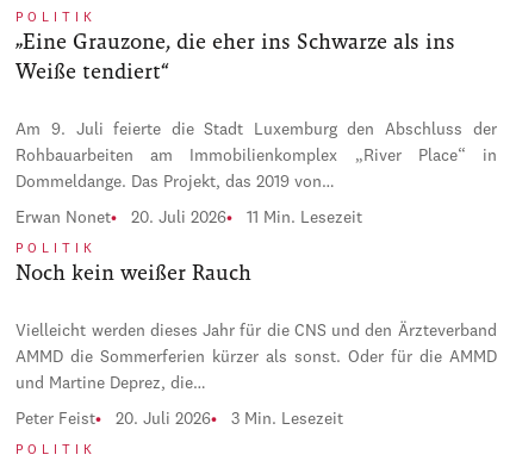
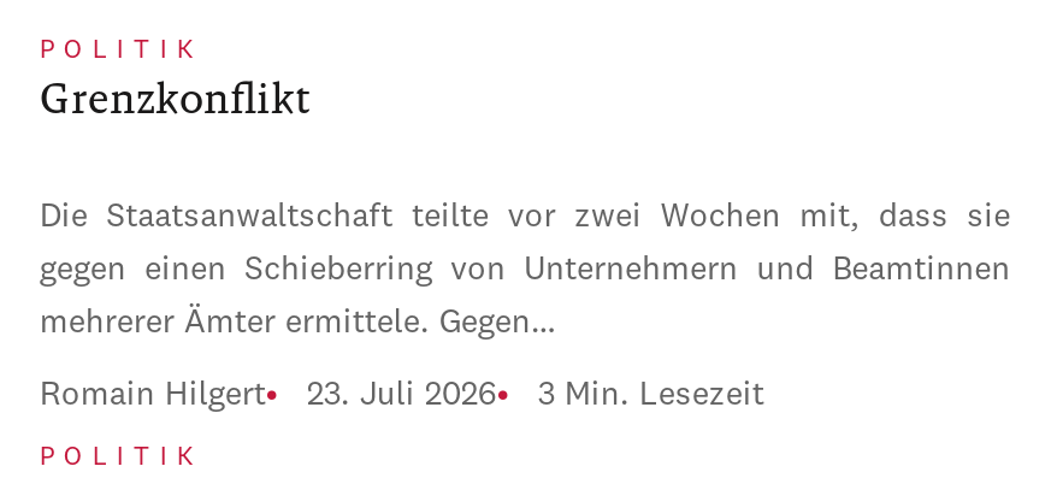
[16,30,496,428] „Eine Grauzone, die eher ins Schwarze als ins | Weiße tendiert“ | Am 9. Juli feierte die Stadt Luxemburg den Abschluss der | Rohbauarbeiten am Immobilienkomplex „River Place“ in | Dommeldange. Das Projekt, das 2019 von… | Erwan Nonet | 20. Juli 2026 | 11 Min. Lesezeit | POLITIK | Noch kein weißer Rauch | Vielleicht werden dieses Jahr für die CNS und den Ärzteverband | AMMD die Sommerferien kürzer als sonst. Oder für die AMMD | und Martine Deprez, die… | Peter Feist | 20. Juli 2026 -> [39,74,1010,411] Grenzkonflikt | Die Staatsanwaltschaft teilte vor zwei Wochen mit, dass sie | gegen einen Schieberring von Unternehmern und Beamtinnen | mehrerer Ämter ermittele. Gegen… | Romain Hilgert | 23. Juli 2026

